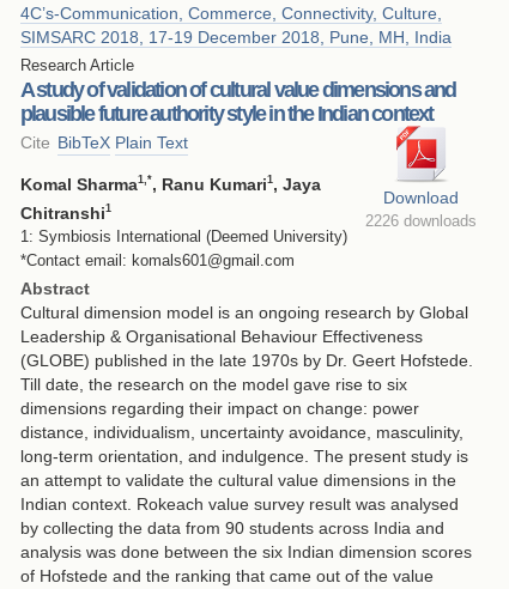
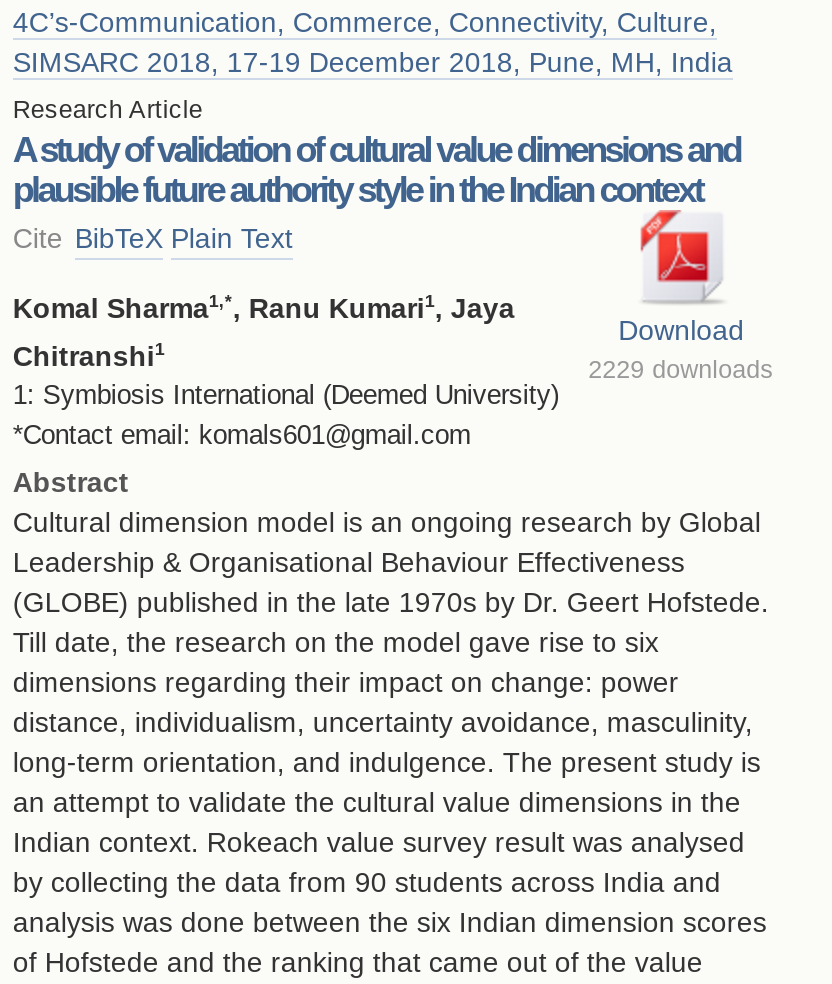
[365,213,476,229] 2226 downloads -> [588,355,774,383] 2229 downloads

